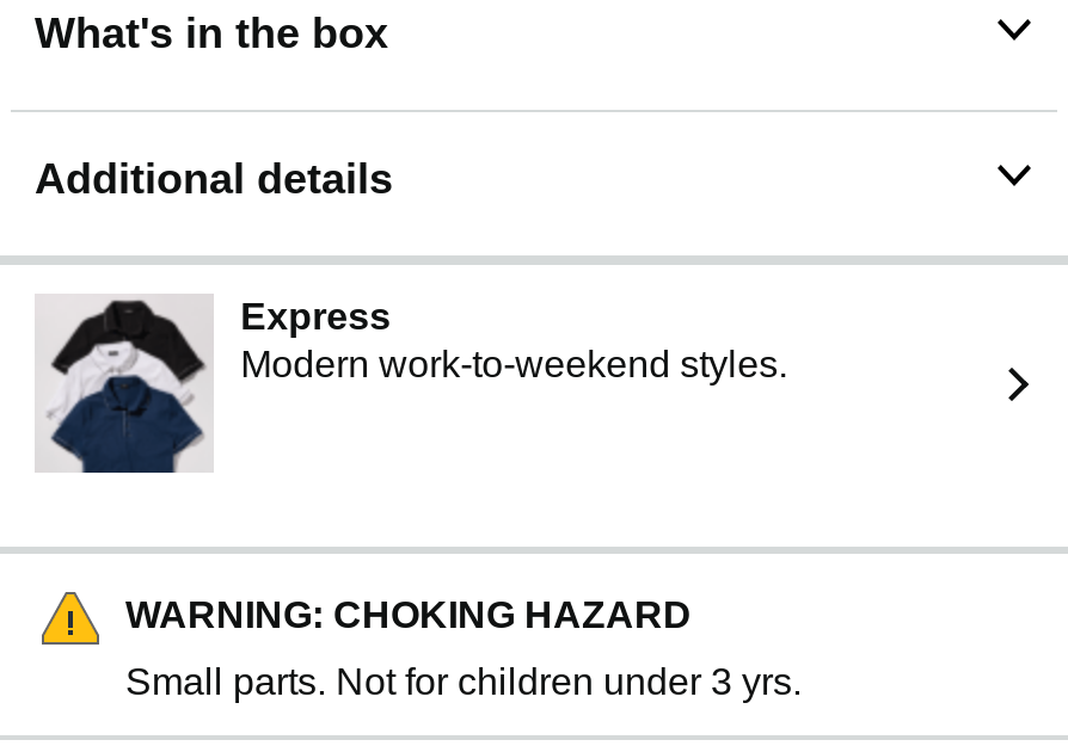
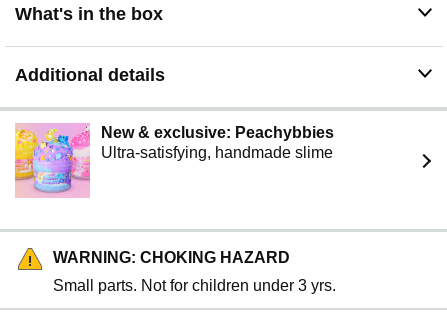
[35,297,788,475] [image] | Express | Modern work-to-weekend styles. -> [14,123,334,198] [image] | New & exclusive: Peachybbies | Ultra-satisfying, handmade slime

